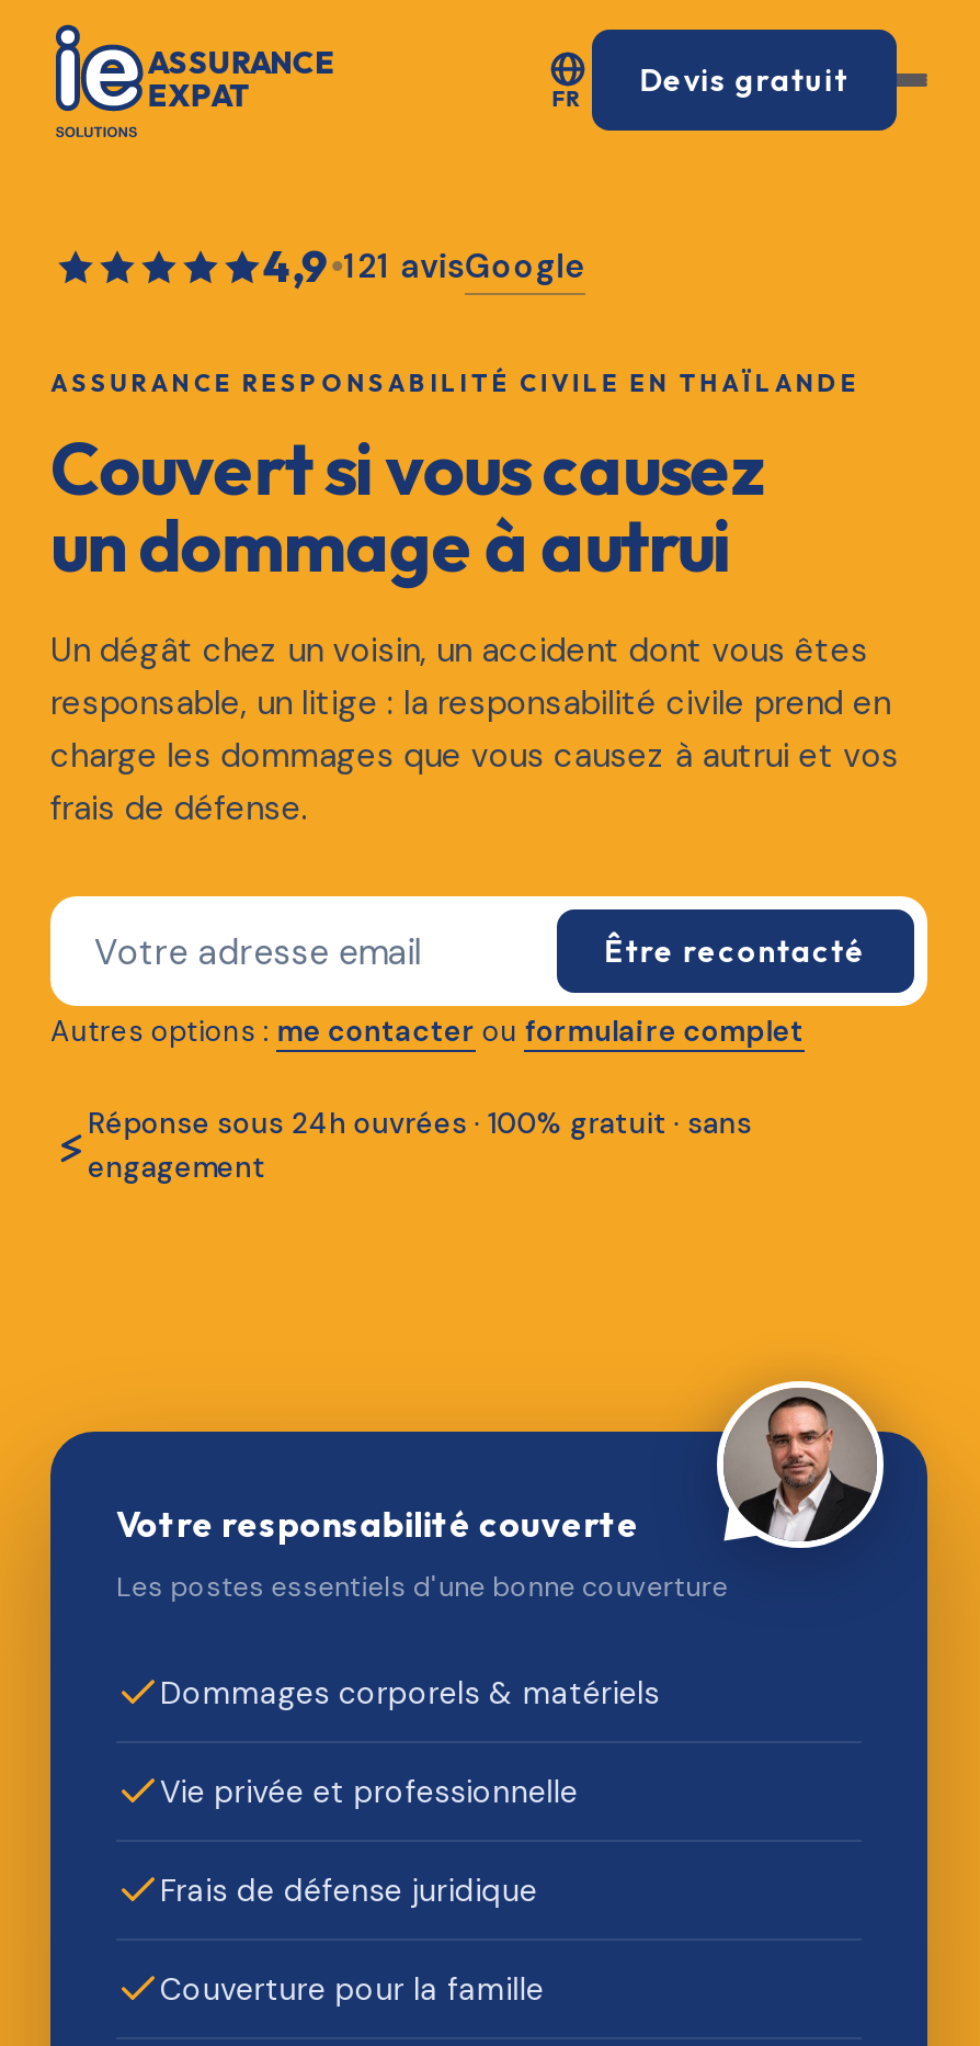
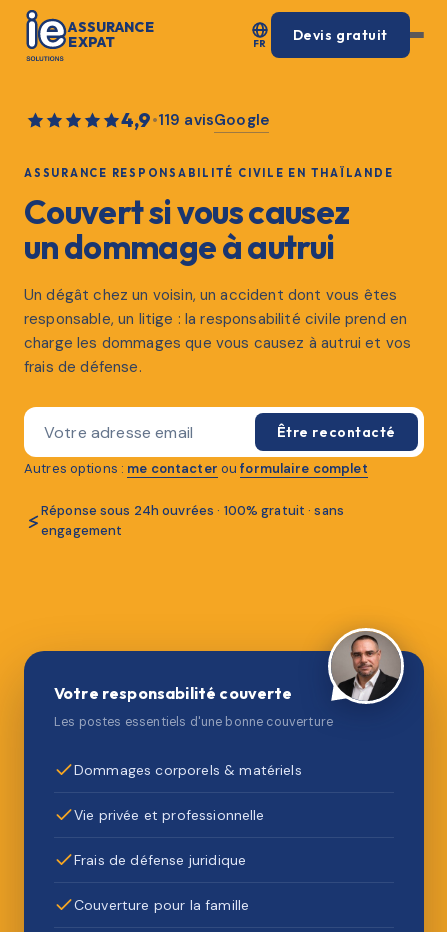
[263,238,585,293] 4,9•121 avisGoogle -> [121,107,269,132] 4,9•119 avisGoogle

